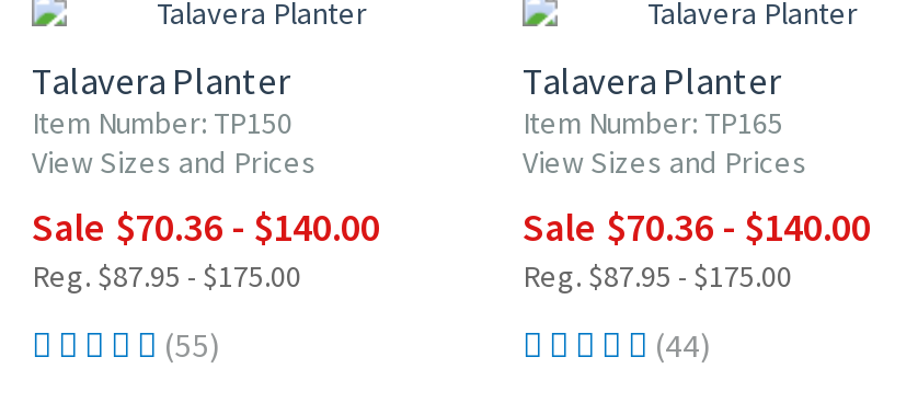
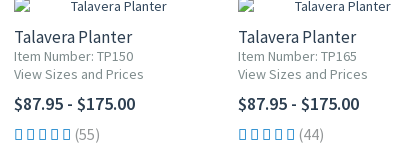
[32,201,380,296] Sale $70.36 - $140.00 | Reg. $87.95 - $175.00 -> [14,92,135,115] $87.95 - $175.00
[523,201,871,296] Sale $70.36 - $140.00 | Reg. $87.95 - $175.00 -> [238,92,359,115] $87.95 - $175.00

